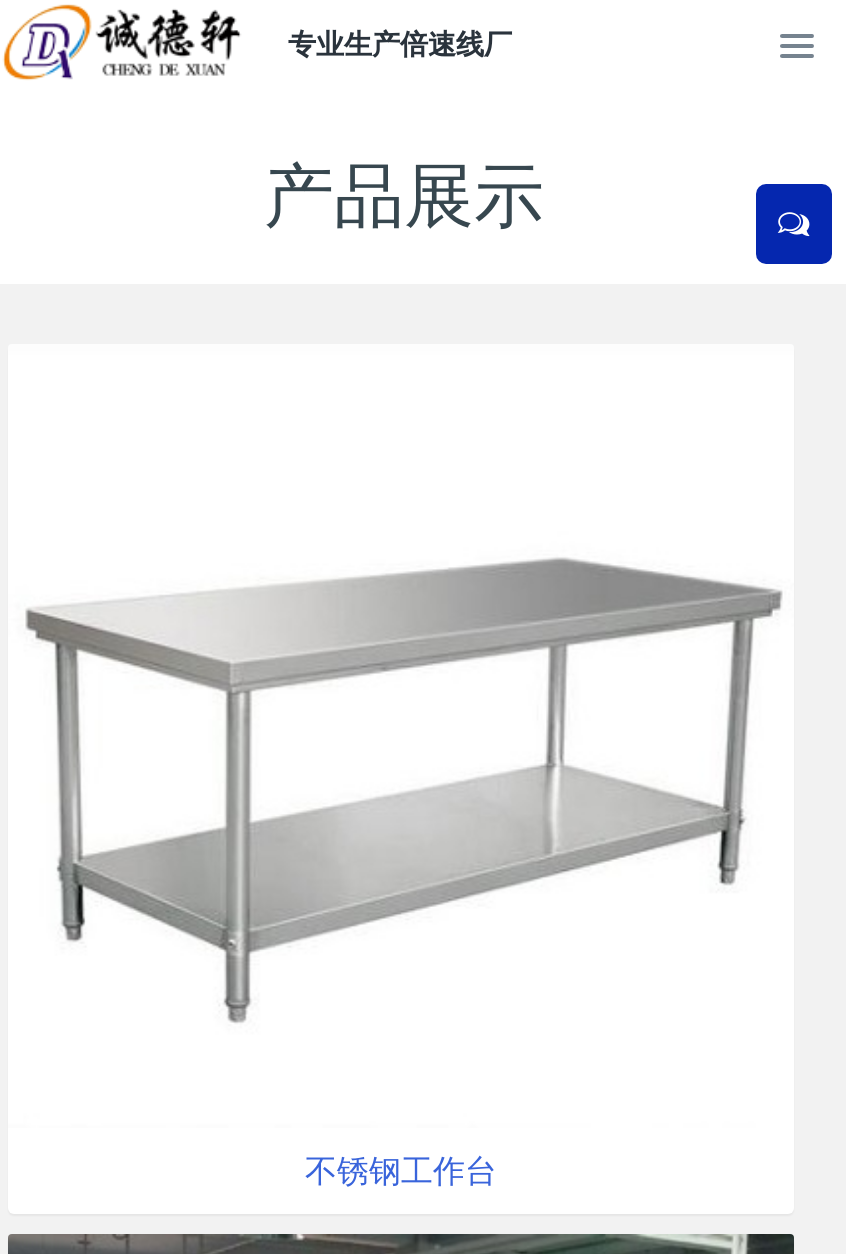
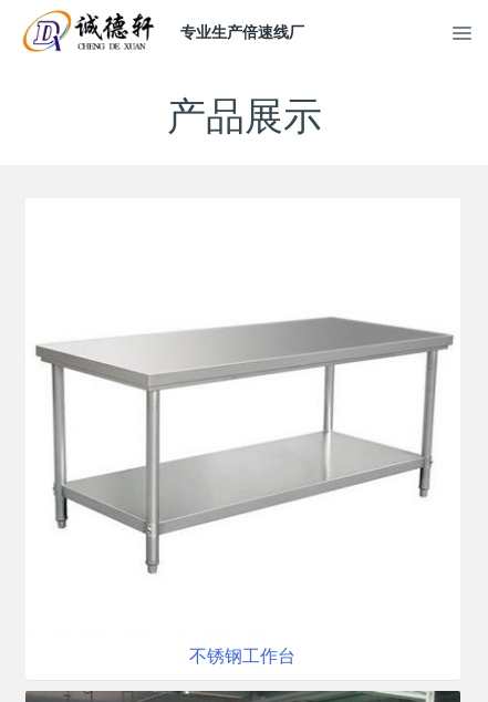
[754,182,834,266] [image] -> none

